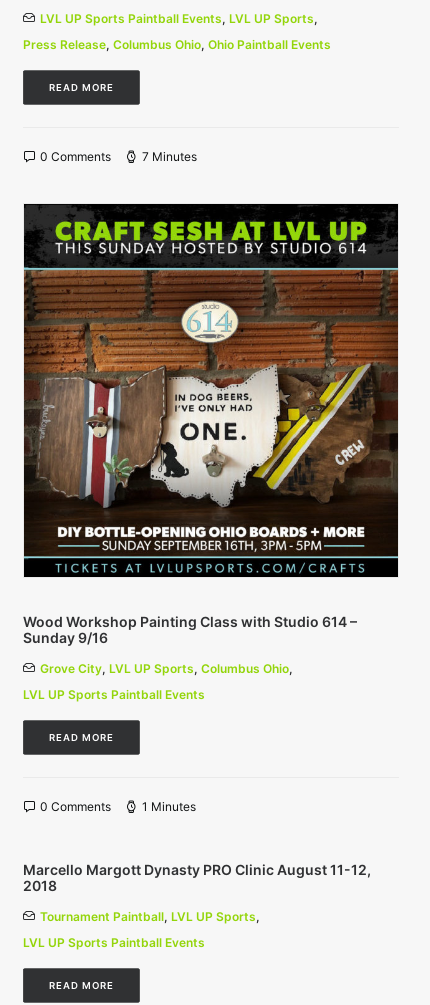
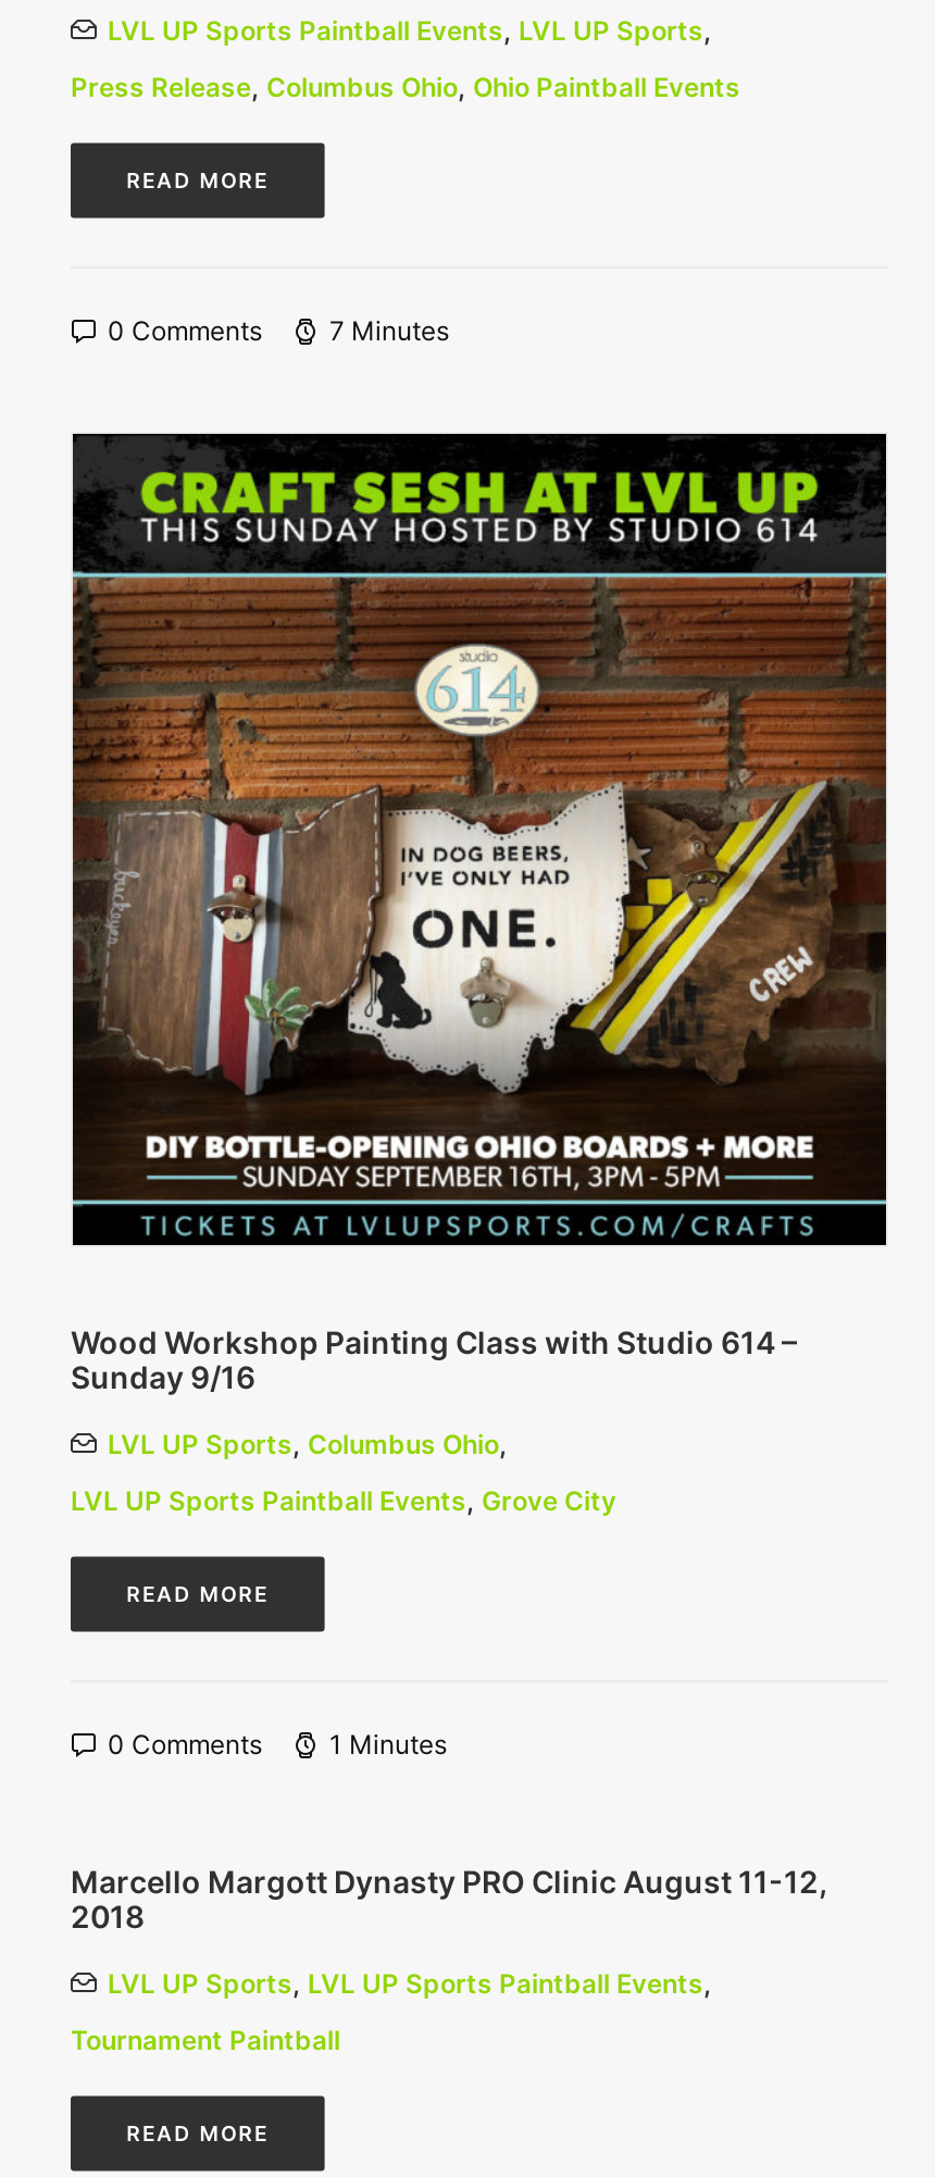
[40,661,293,676] Grove City, LVL UP Sports, Columbus Ohio, -> [108,1428,508,1460] LVL UP Sports, Columbus Ohio,
[23,687,205,702] LVL UP Sports Paintball Events -> [71,1484,616,1517] LVL UP Sports Paintball Events, Grove City
[40,909,260,924] Tournament Paintball, LVL UP Sports, -> [108,1967,712,2000] LVL UP Sports, LVL UP Sports Paintball Events,
[23,935,205,950] LVL UP Sports Paintball Events -> [71,2024,340,2056] Tournament Paintball

